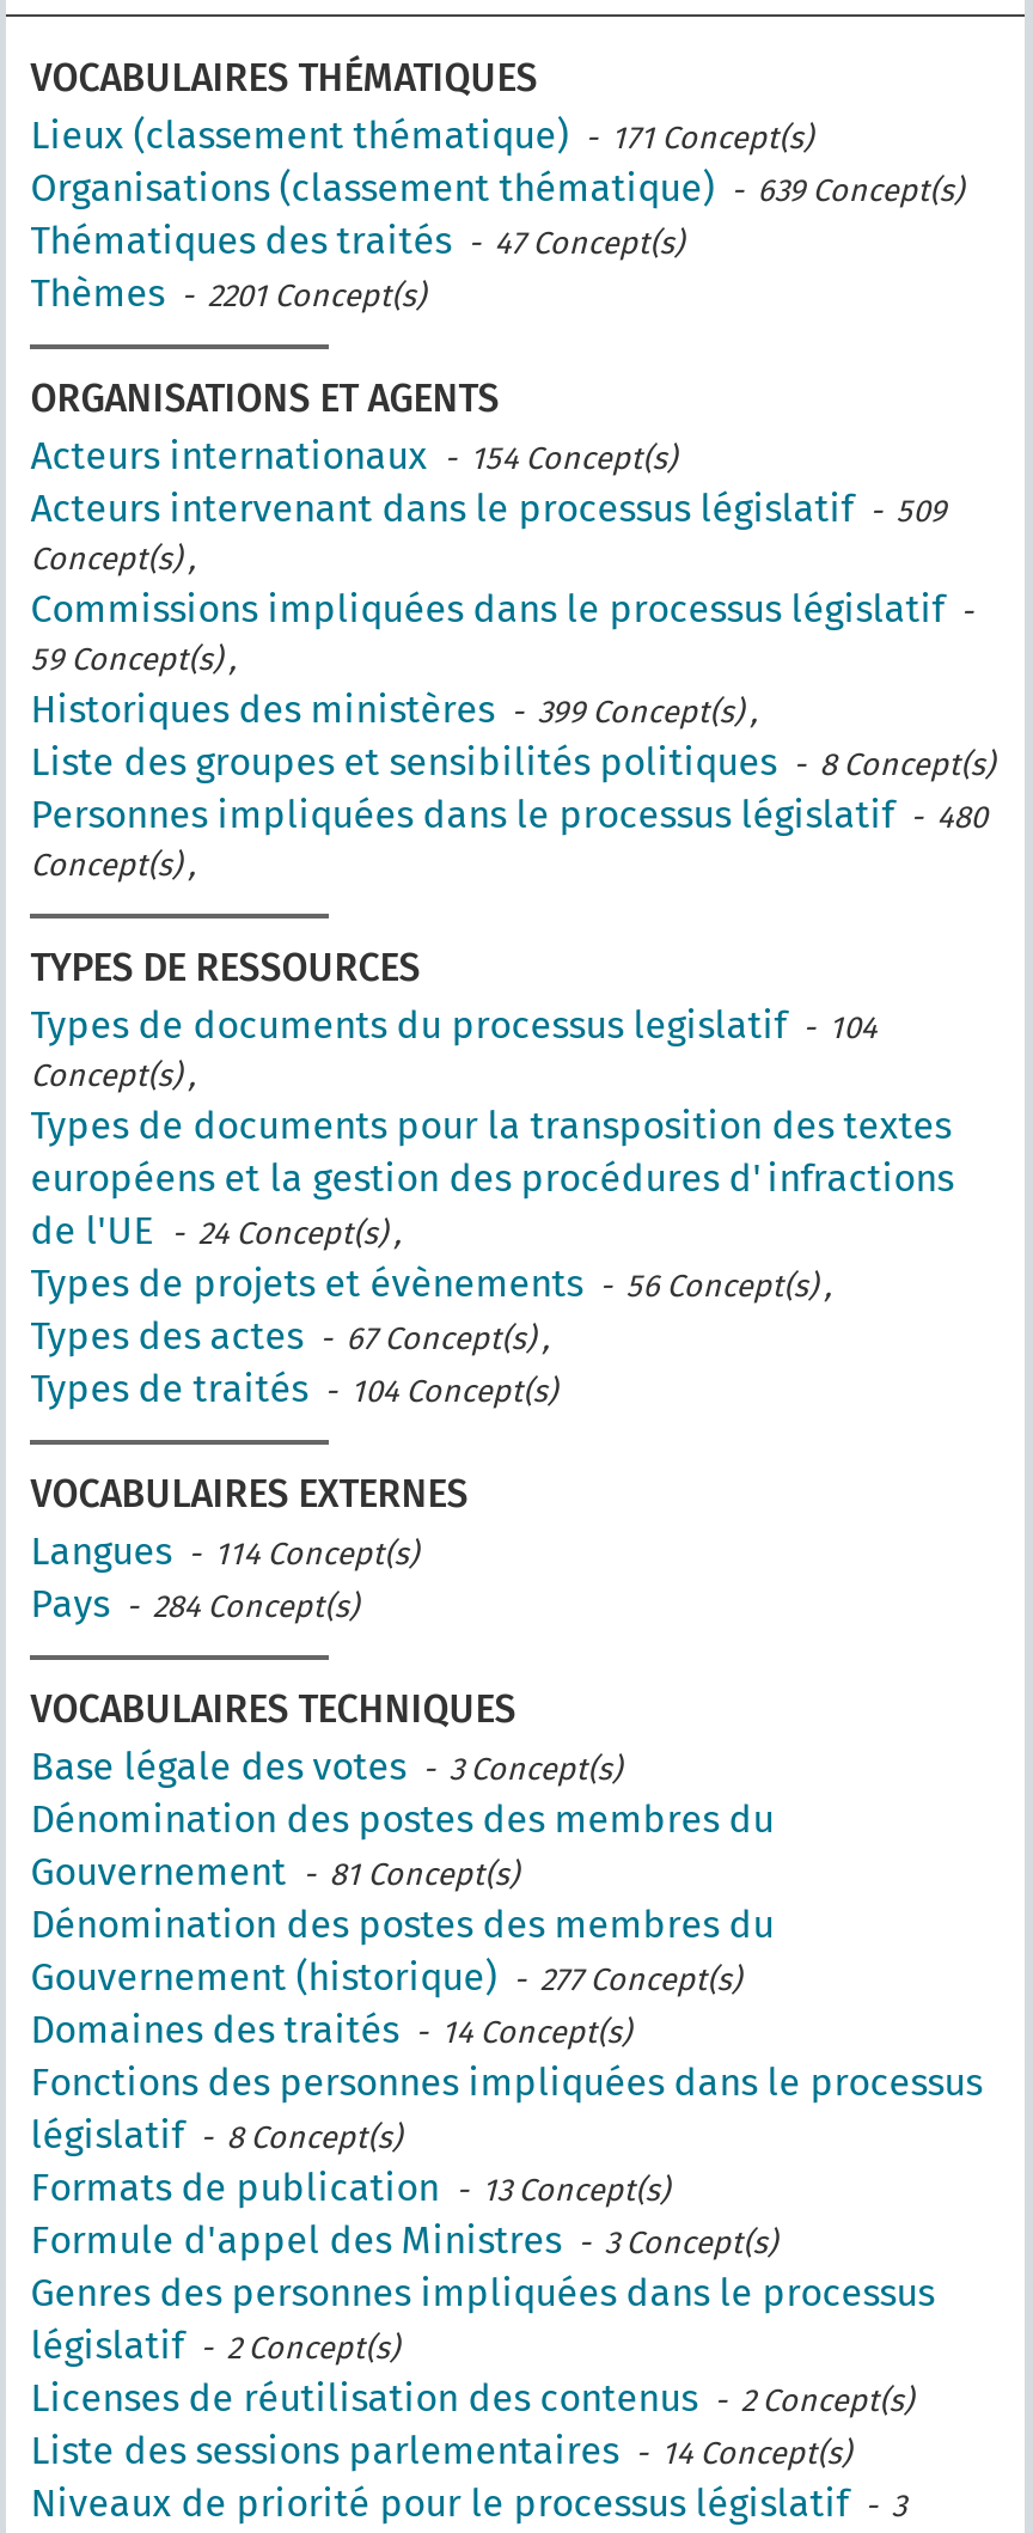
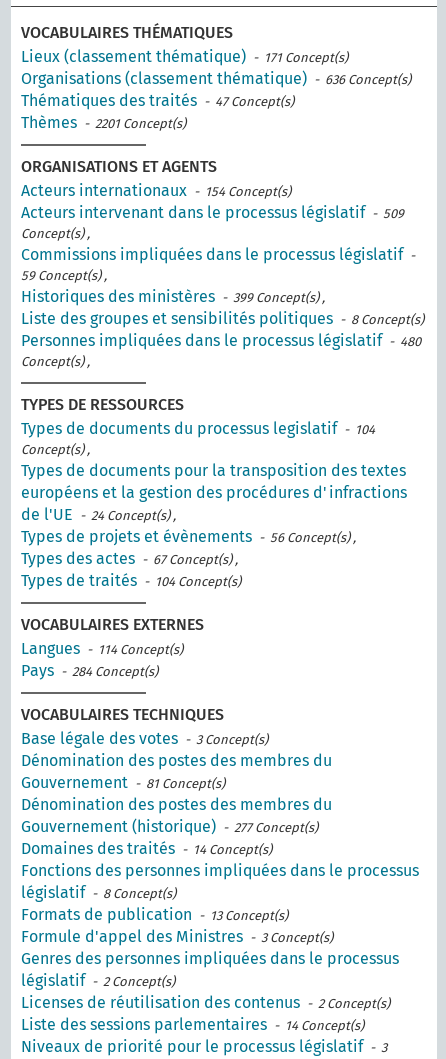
[30,165,963,210] Organisations (classement thématique) - 639 Concept(s) -> [21,69,411,88] Organisations (classement thématique) - 636 Concept(s)

